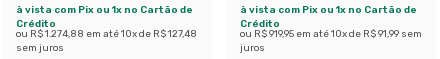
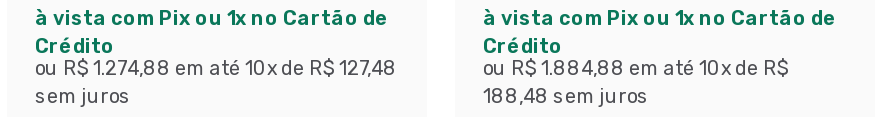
[240,28,422,53] ou R$ 919,95 em até 10 x de R$ 91,99 sem | juros -> [483,56,789,106] ou R$ 1.884,88 em até 10 x de R$ | 188,48 sem juros

